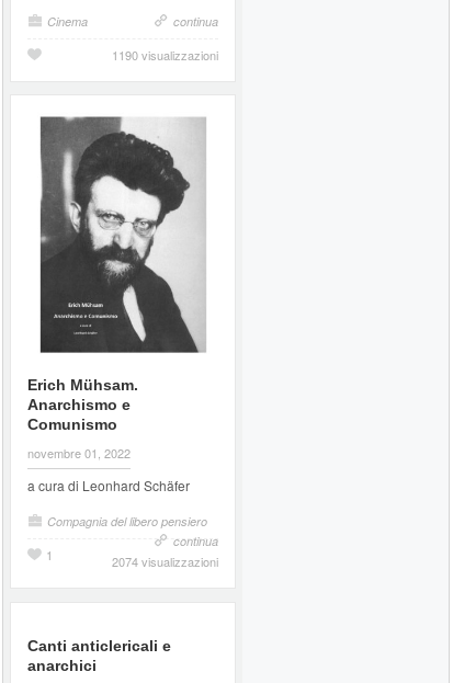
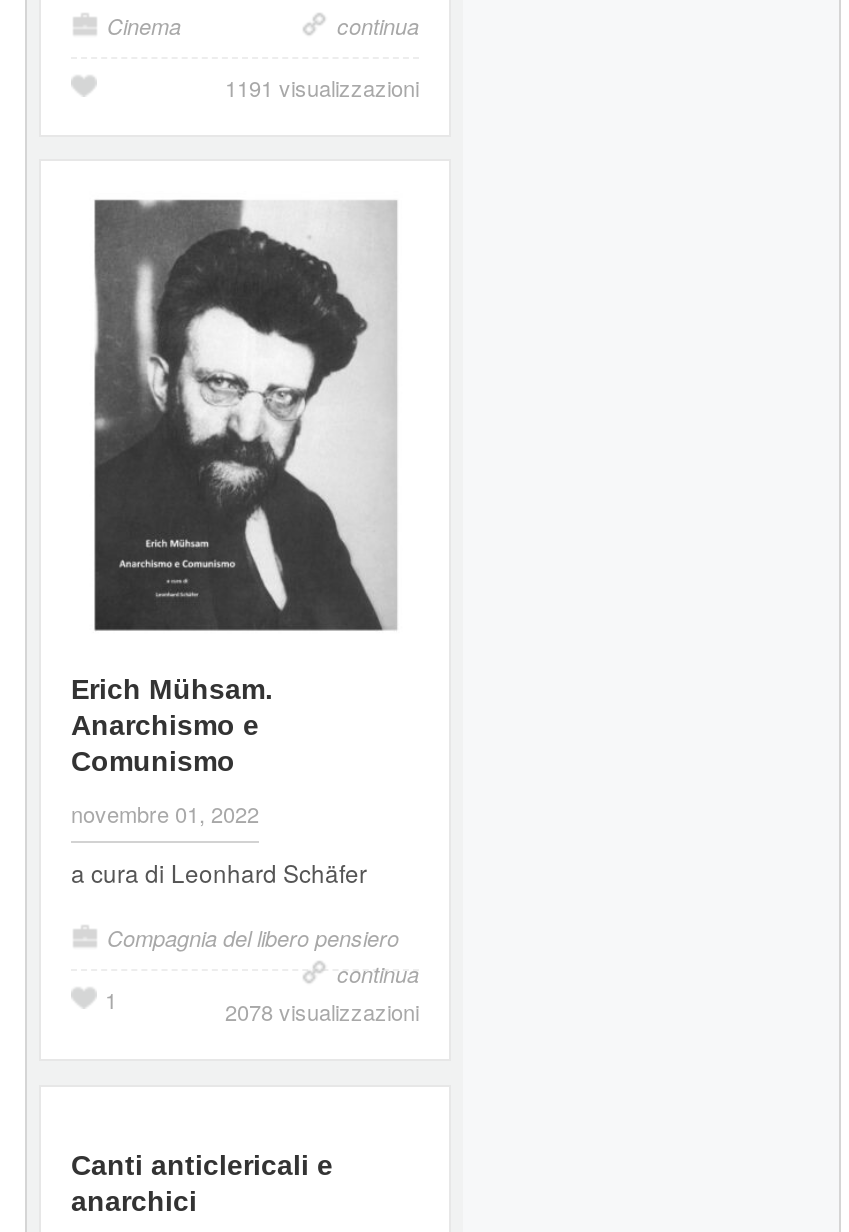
[112,46,218,63] 1190 visualizzazioni -> [225,70,419,102] 1191 visualizzazioni
[112,553,218,571] 2074 visualizzazioni -> [225,996,419,1028] 2078 visualizzazioni

